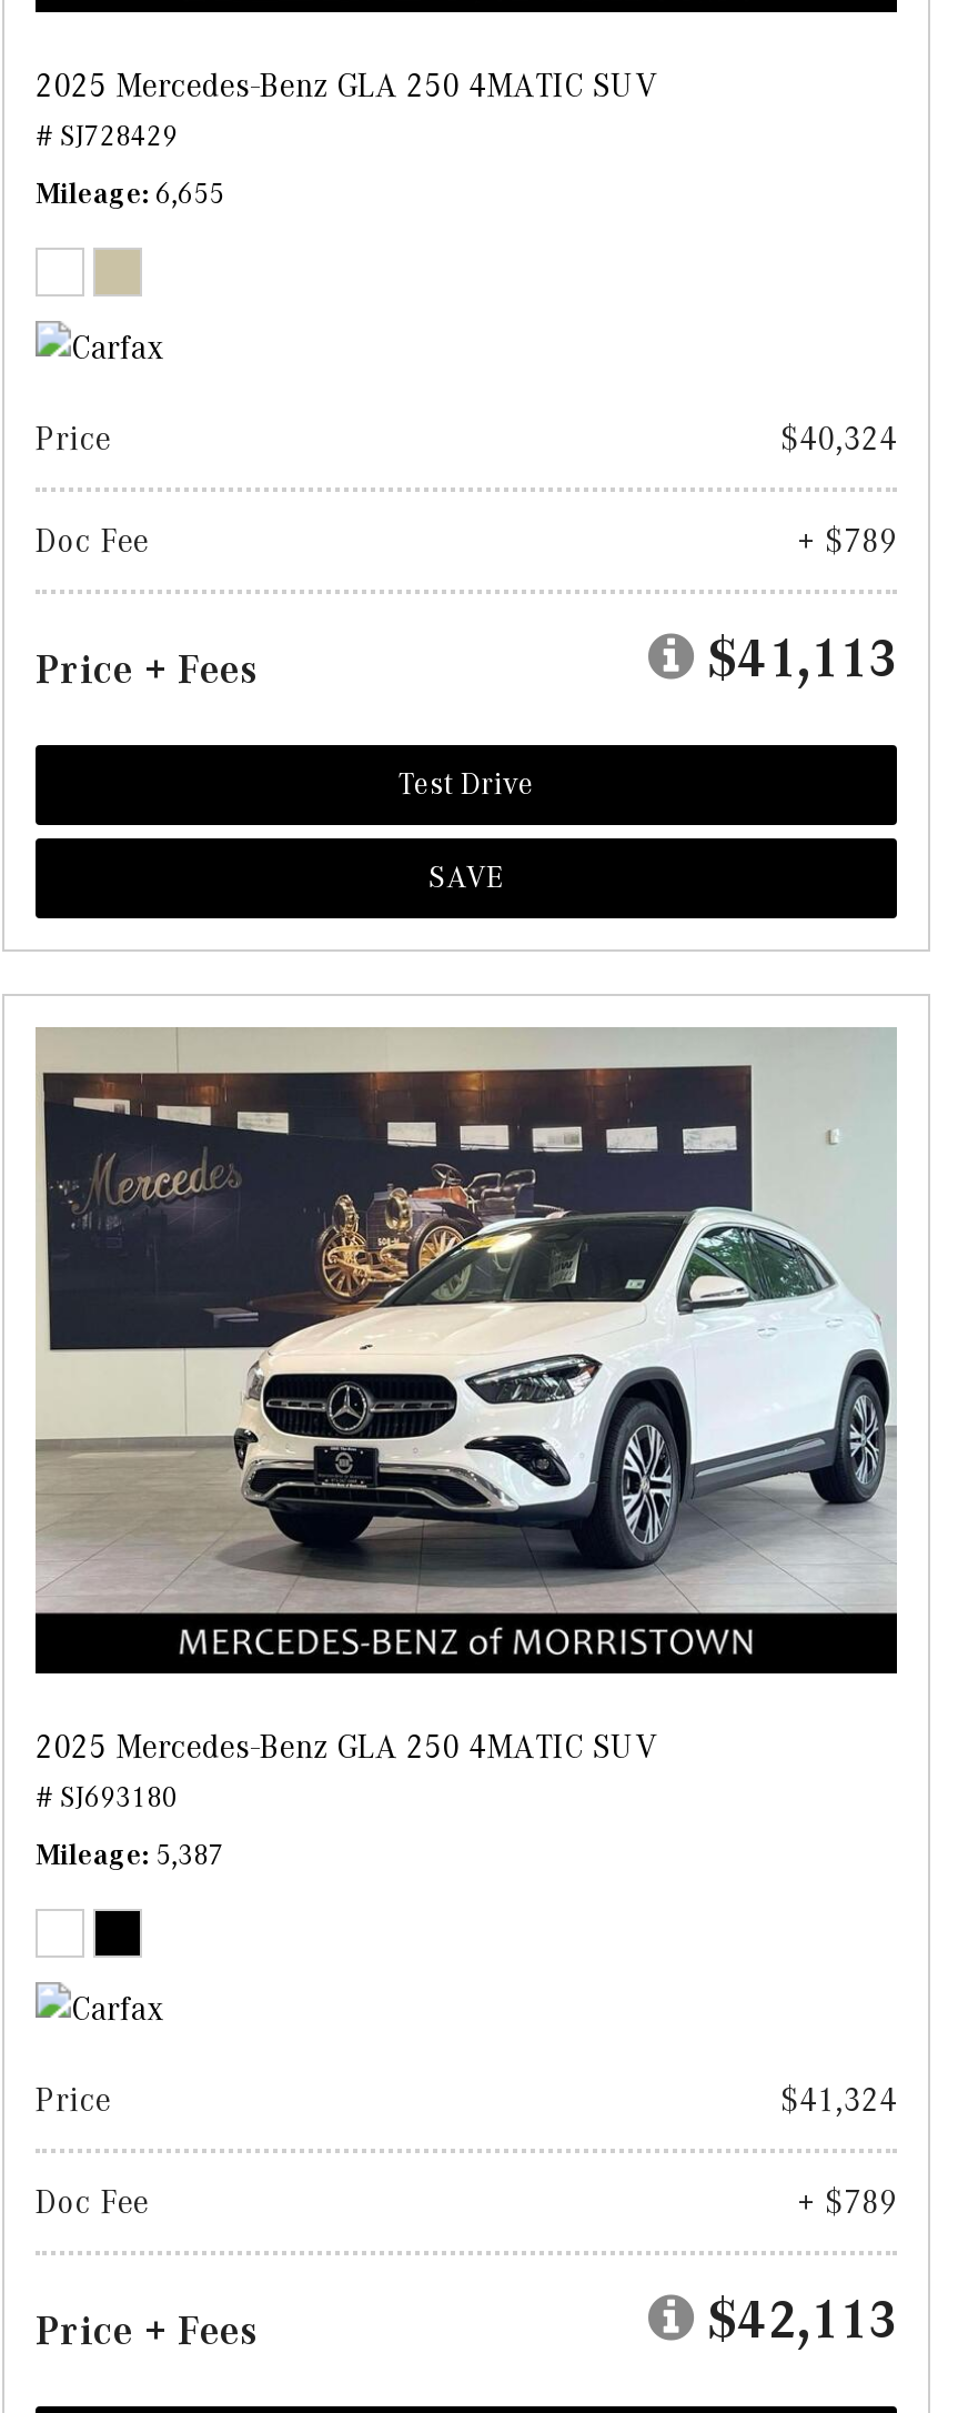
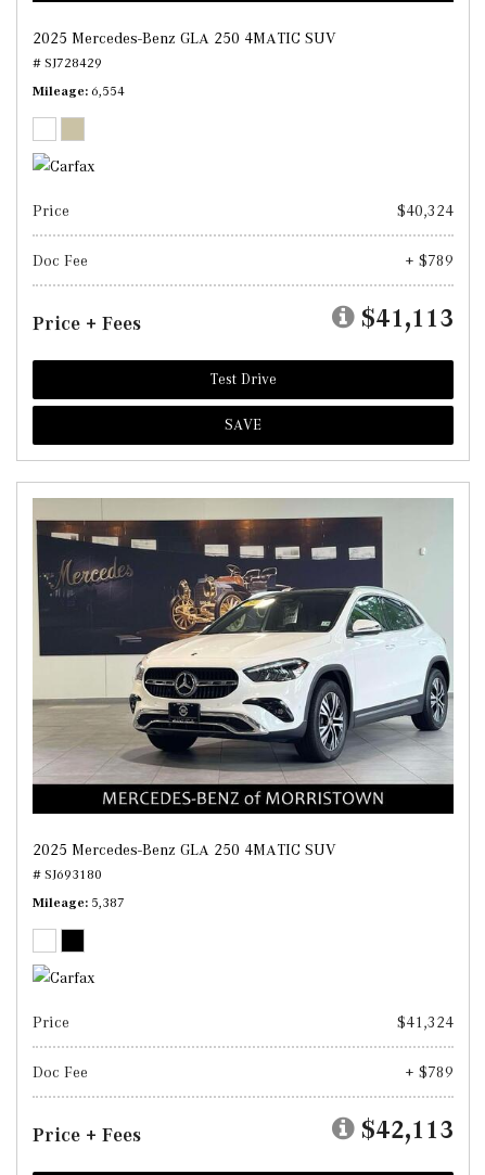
[36,177,224,210] Mileage 6,655 -> [33,82,125,99] Mileage 6,554

